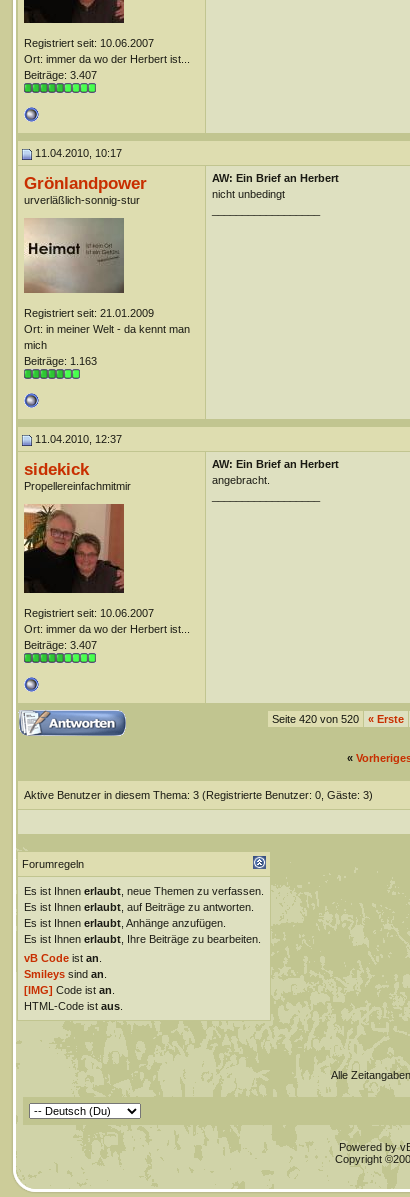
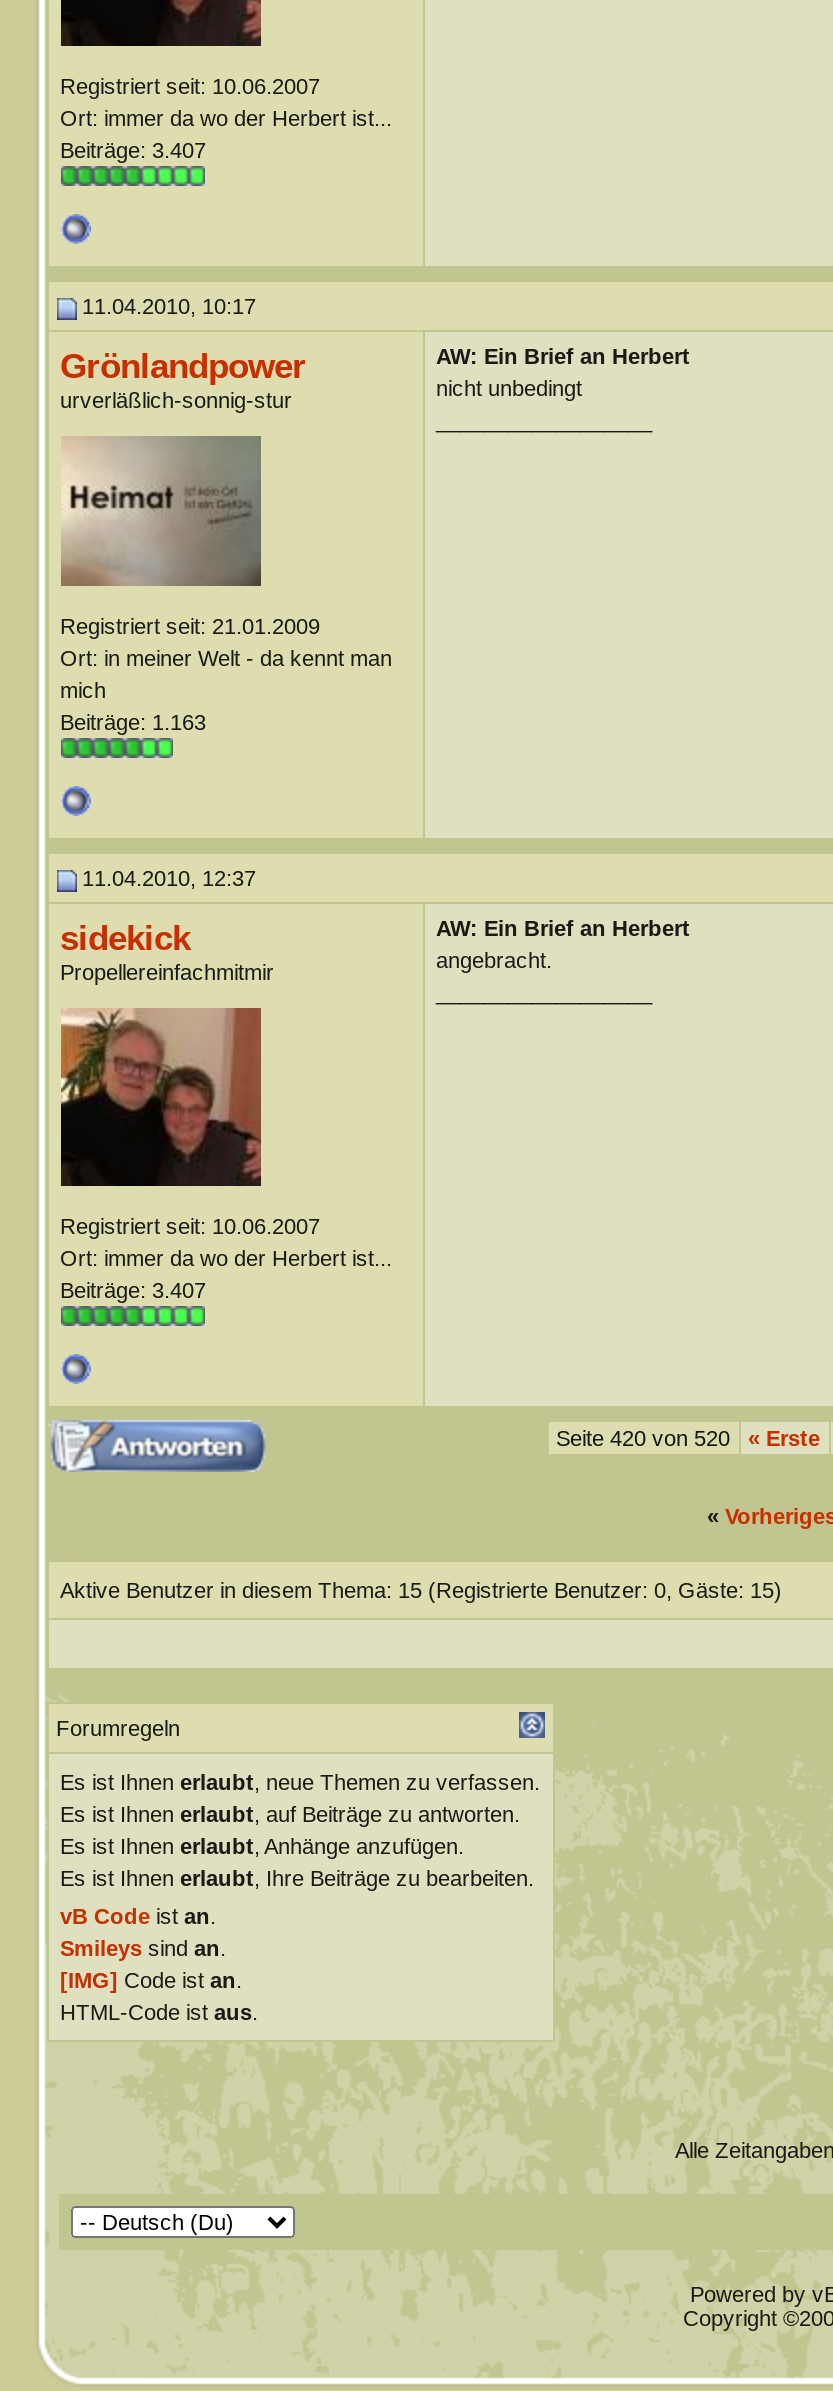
[23,789,372,801] Aktive Benutzer in diesem Thema: 3 (Registrierte Benutzer: 0, Gäste: 3) -> [60,1578,782,1602] Aktive Benutzer in diesem Thema: 15 (Registrierte Benutzer: 0, Gäste: 15)

